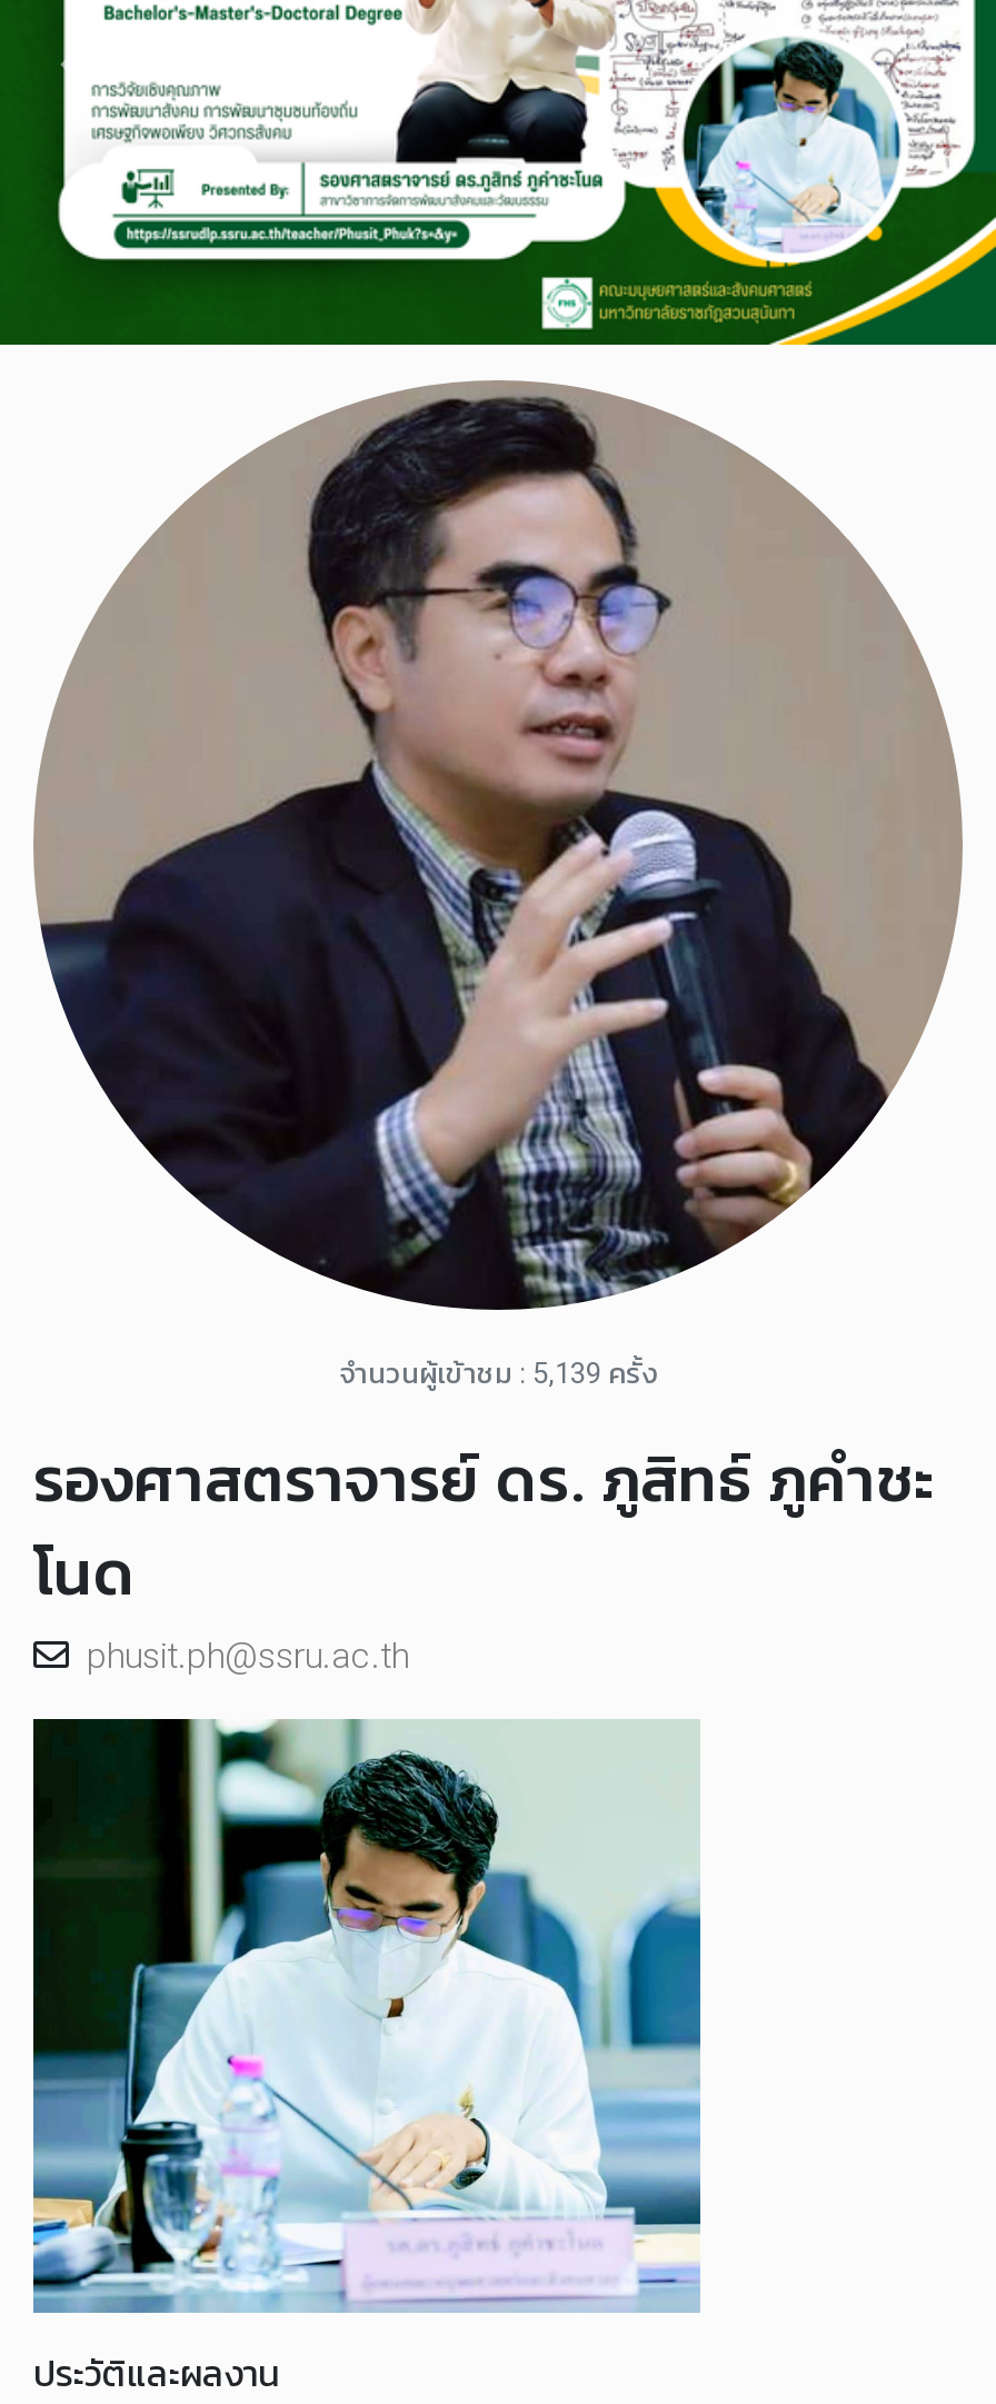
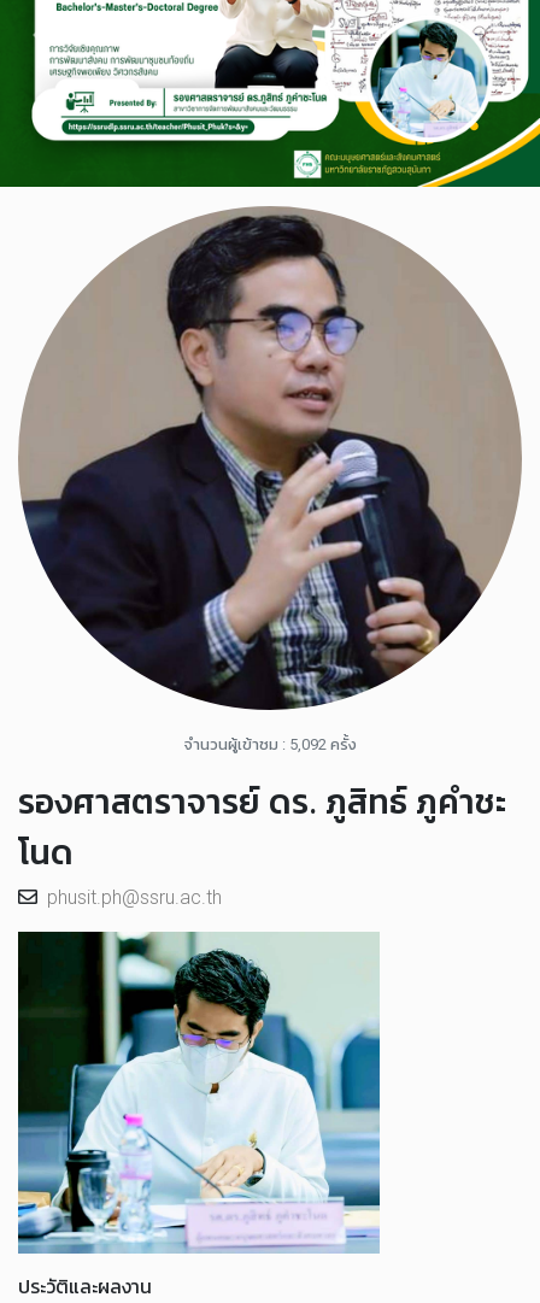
[339,1357,657,1390] จำนวนผู้เข้าชม : 5,139 ครั้ง -> [184,736,356,754] จำนวนผู้เข้าชม : 5,092 ครั้ง

